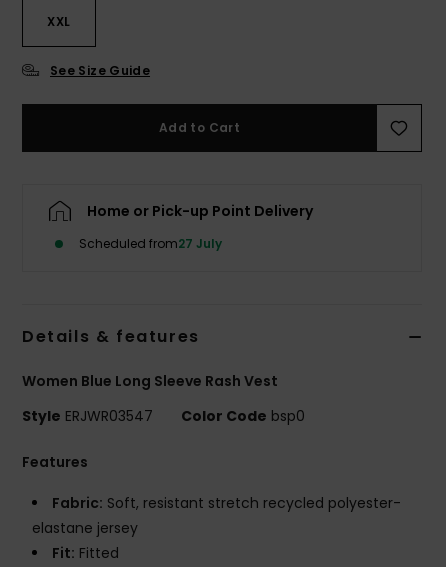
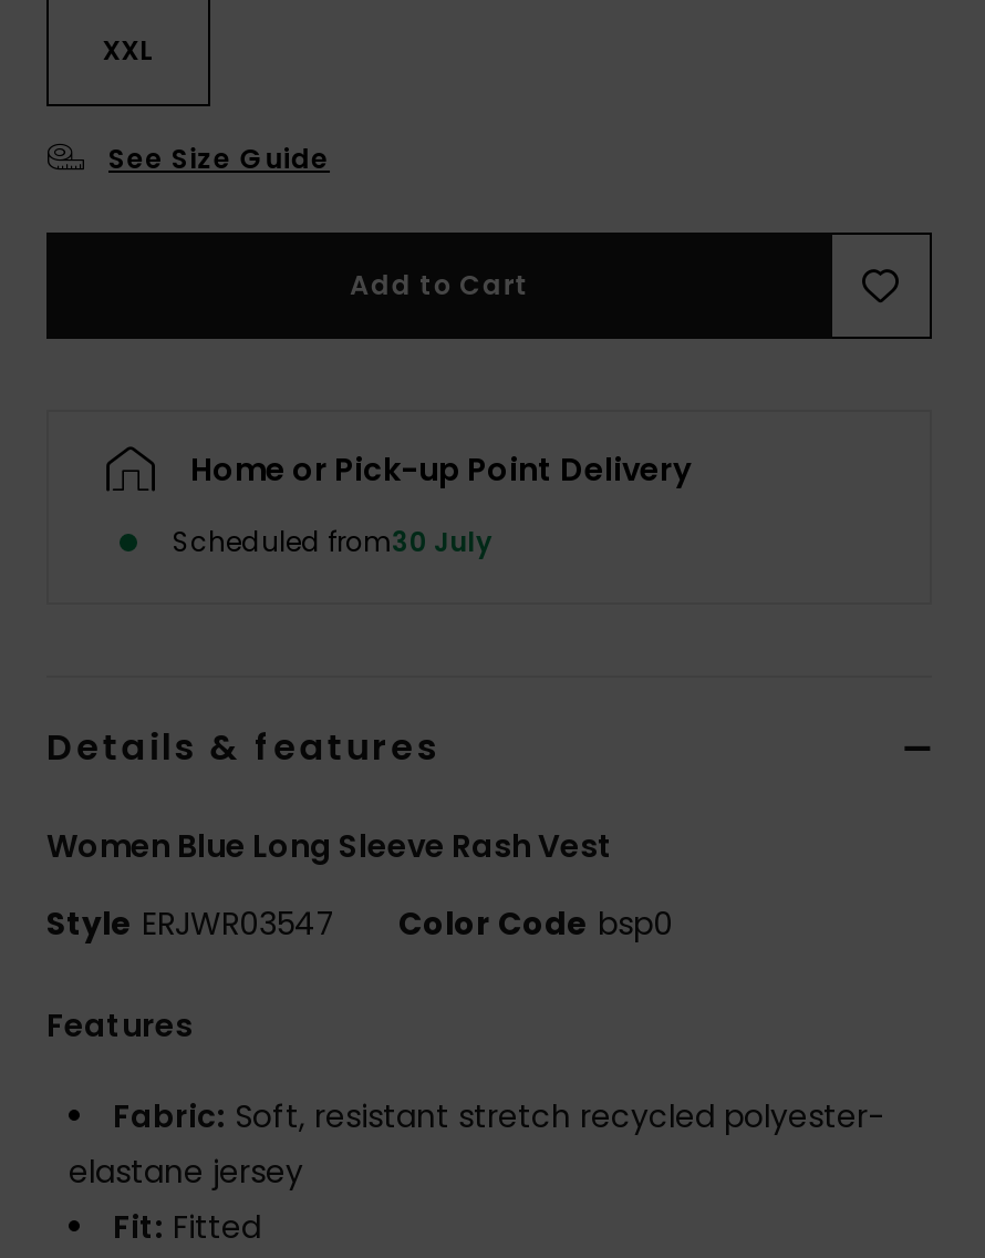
[79,235,222,252] Scheduled from27 July -> [173,522,491,560] Scheduled from30 July

